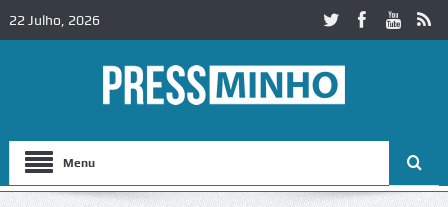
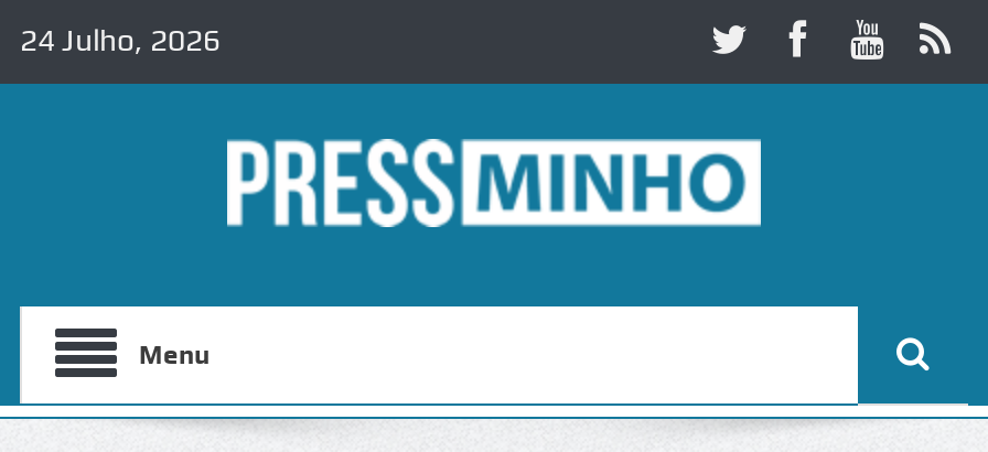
[9,12,100,28] 22 Julho, 2026 -> [20,22,221,57] 24 Julho, 2026

